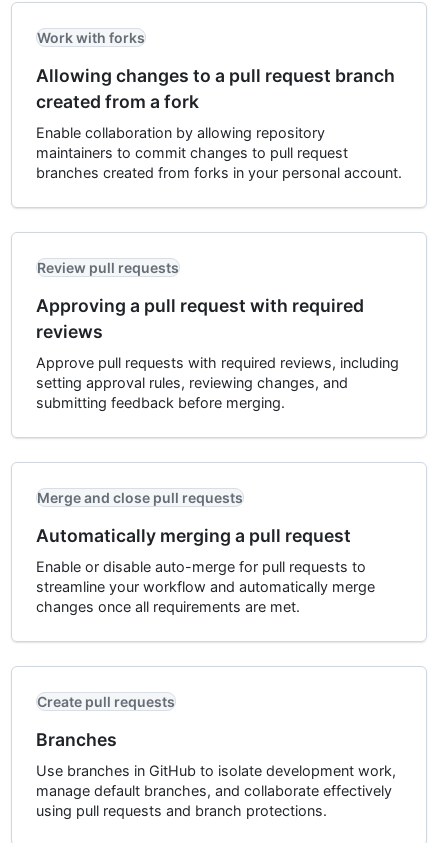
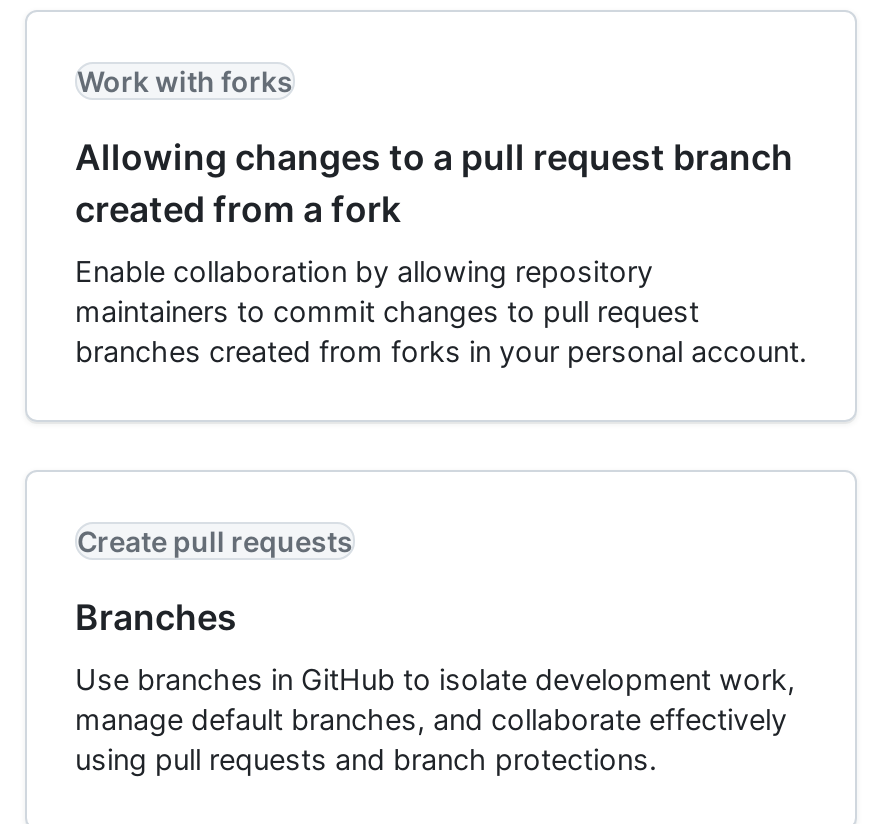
[36,259,399,411] Review pull requests | Approving a pull request with required | reviews | Approve pull requests with required reviews, including | setting approval rules, reviewing changes, and | submitting feedback before merging. -> none
[36,489,375,615] Merge and close pull requests | Automatically merging a pull request | Enable or disable auto-merge for pull requests to | streamline your workflow and automatically merge | changes once all requirements are met. -> none

